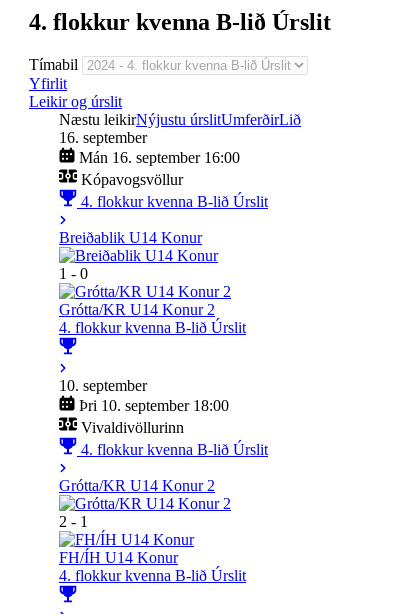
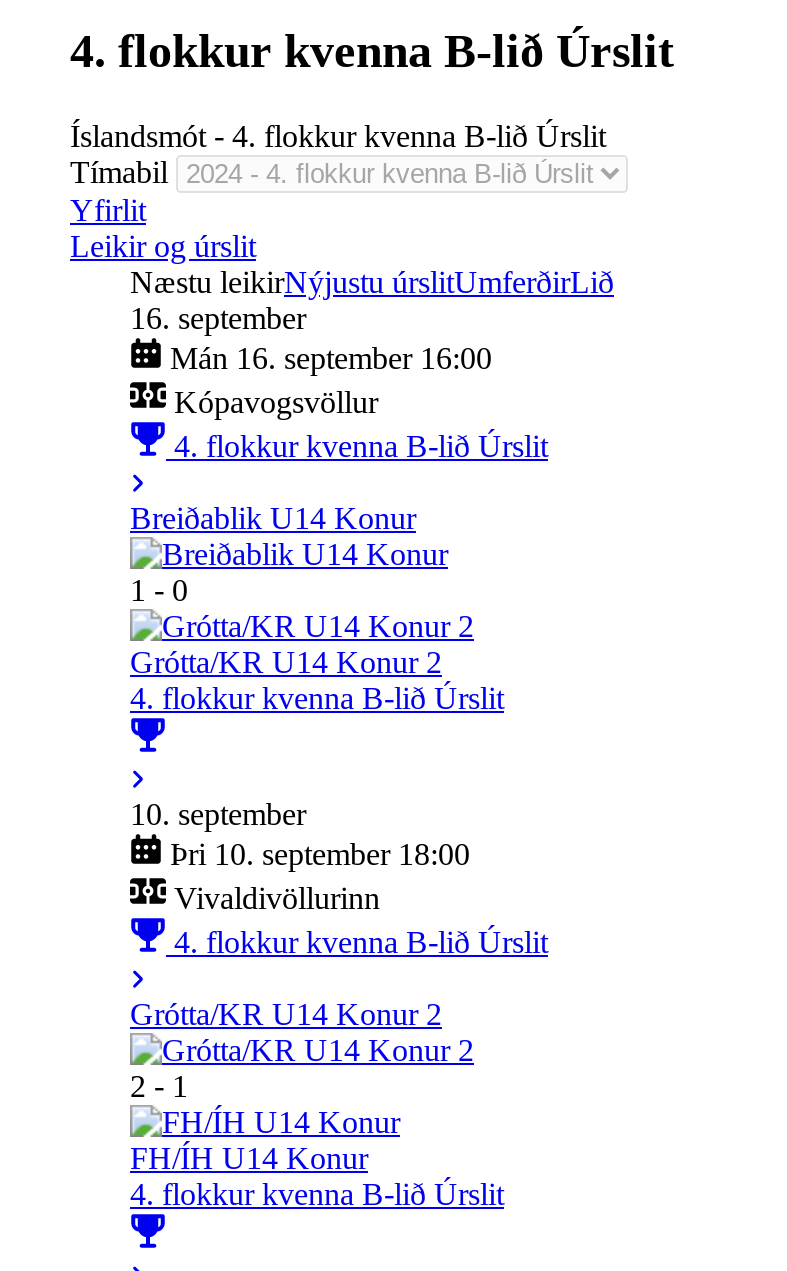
none -> [70,119,606,153] Íslandsmót - 4. flokkur kvenna B-lið Úrslit

